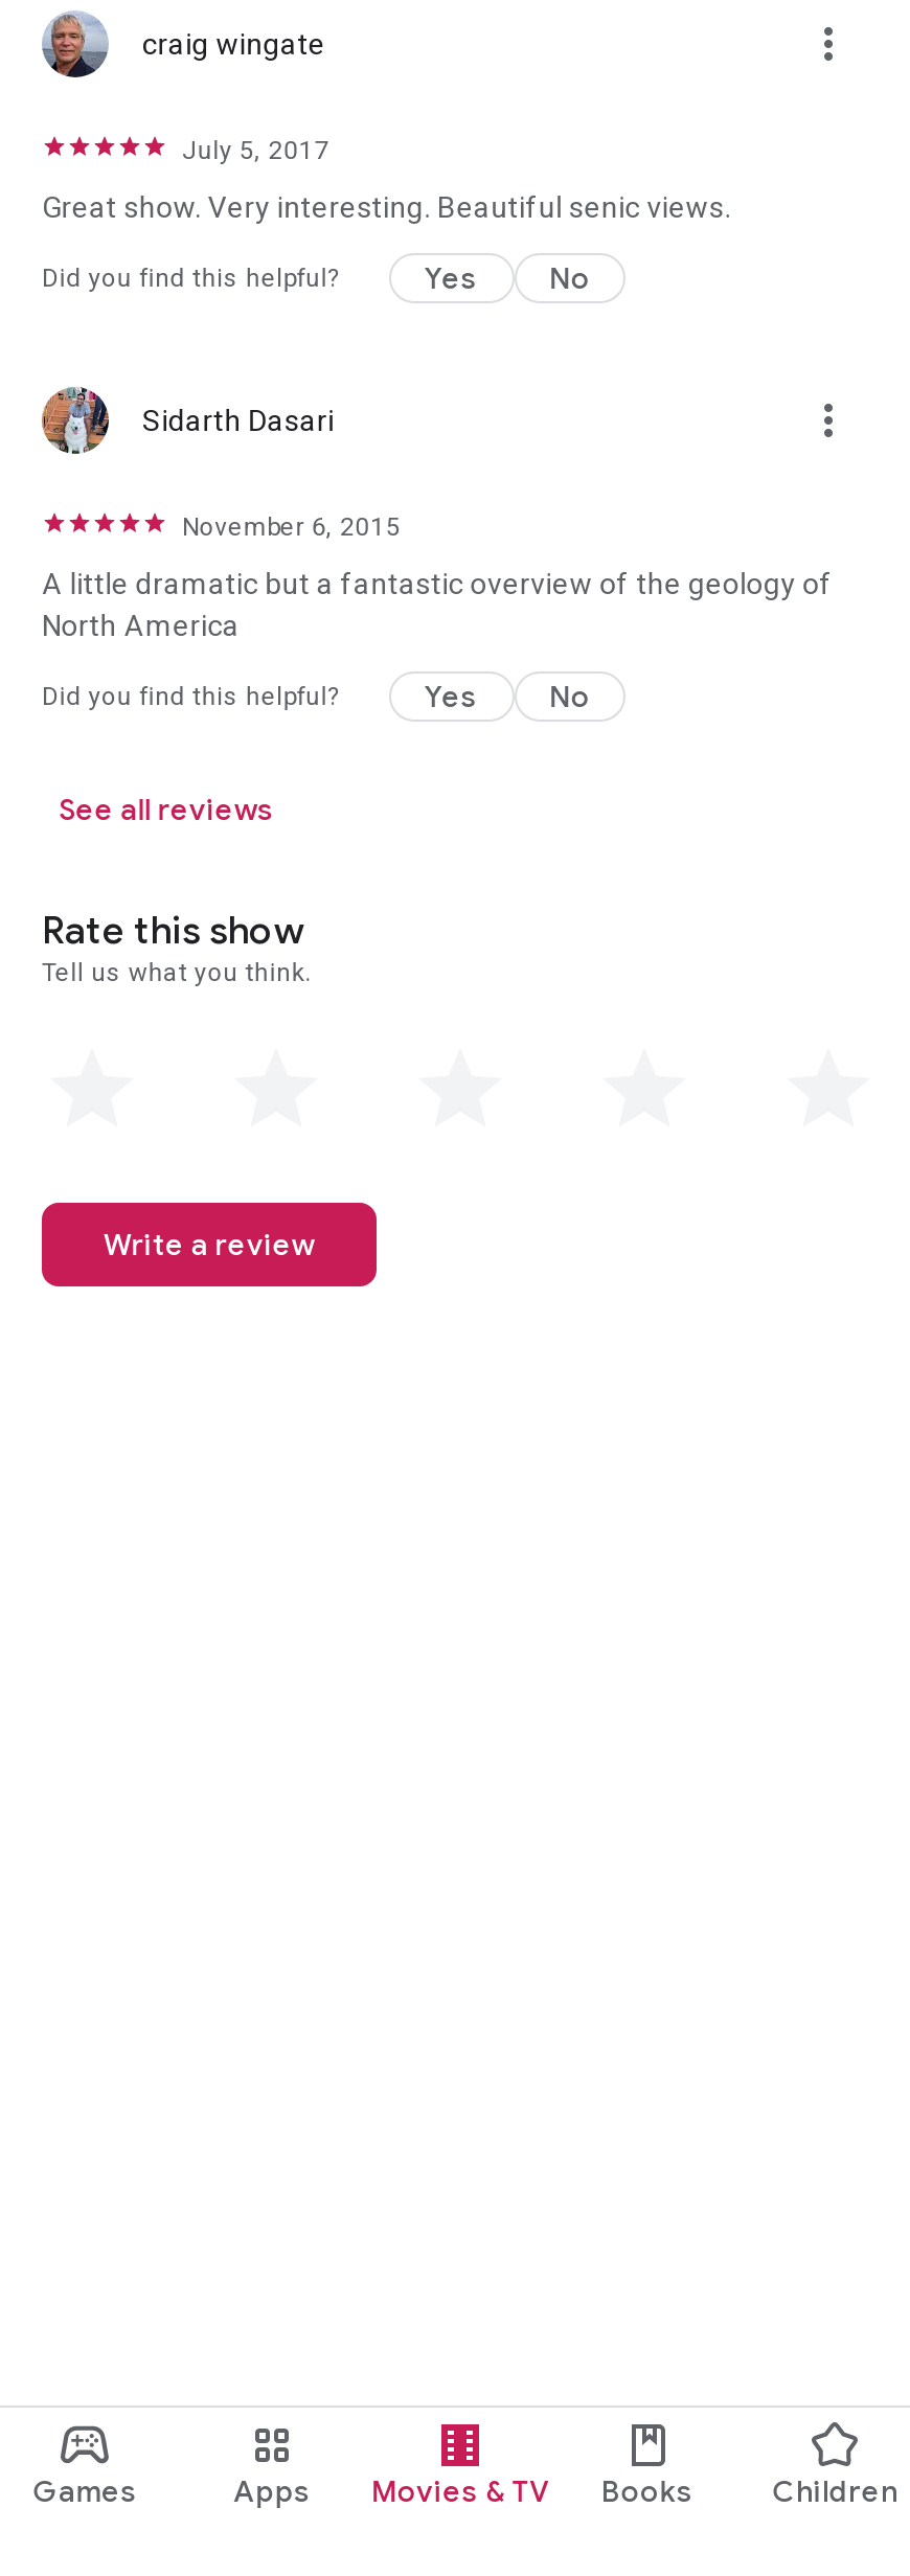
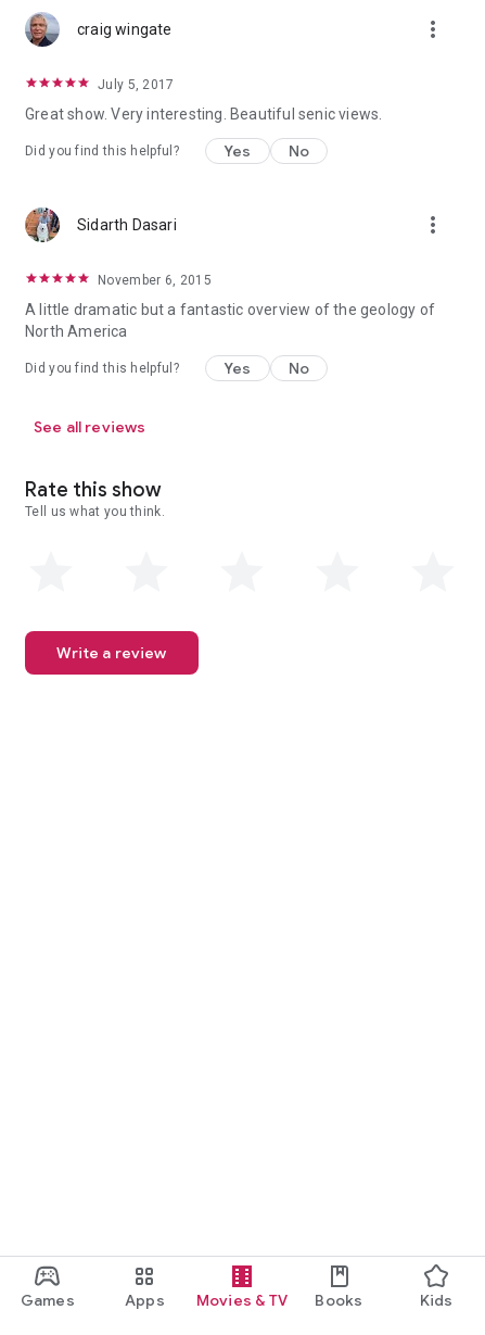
[772,2471,898,2509] Children -> [420,1290,453,1309] Kids

